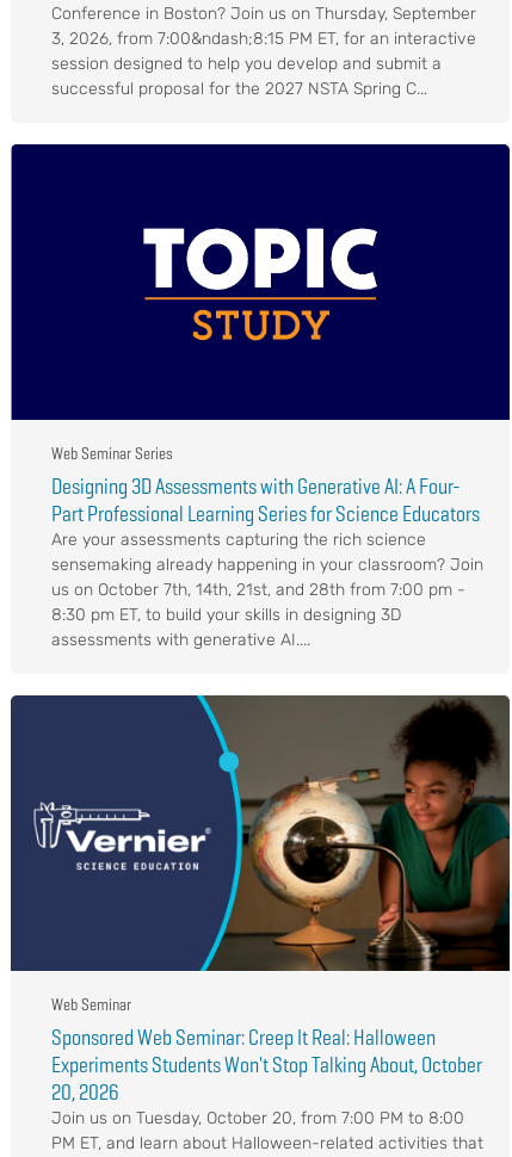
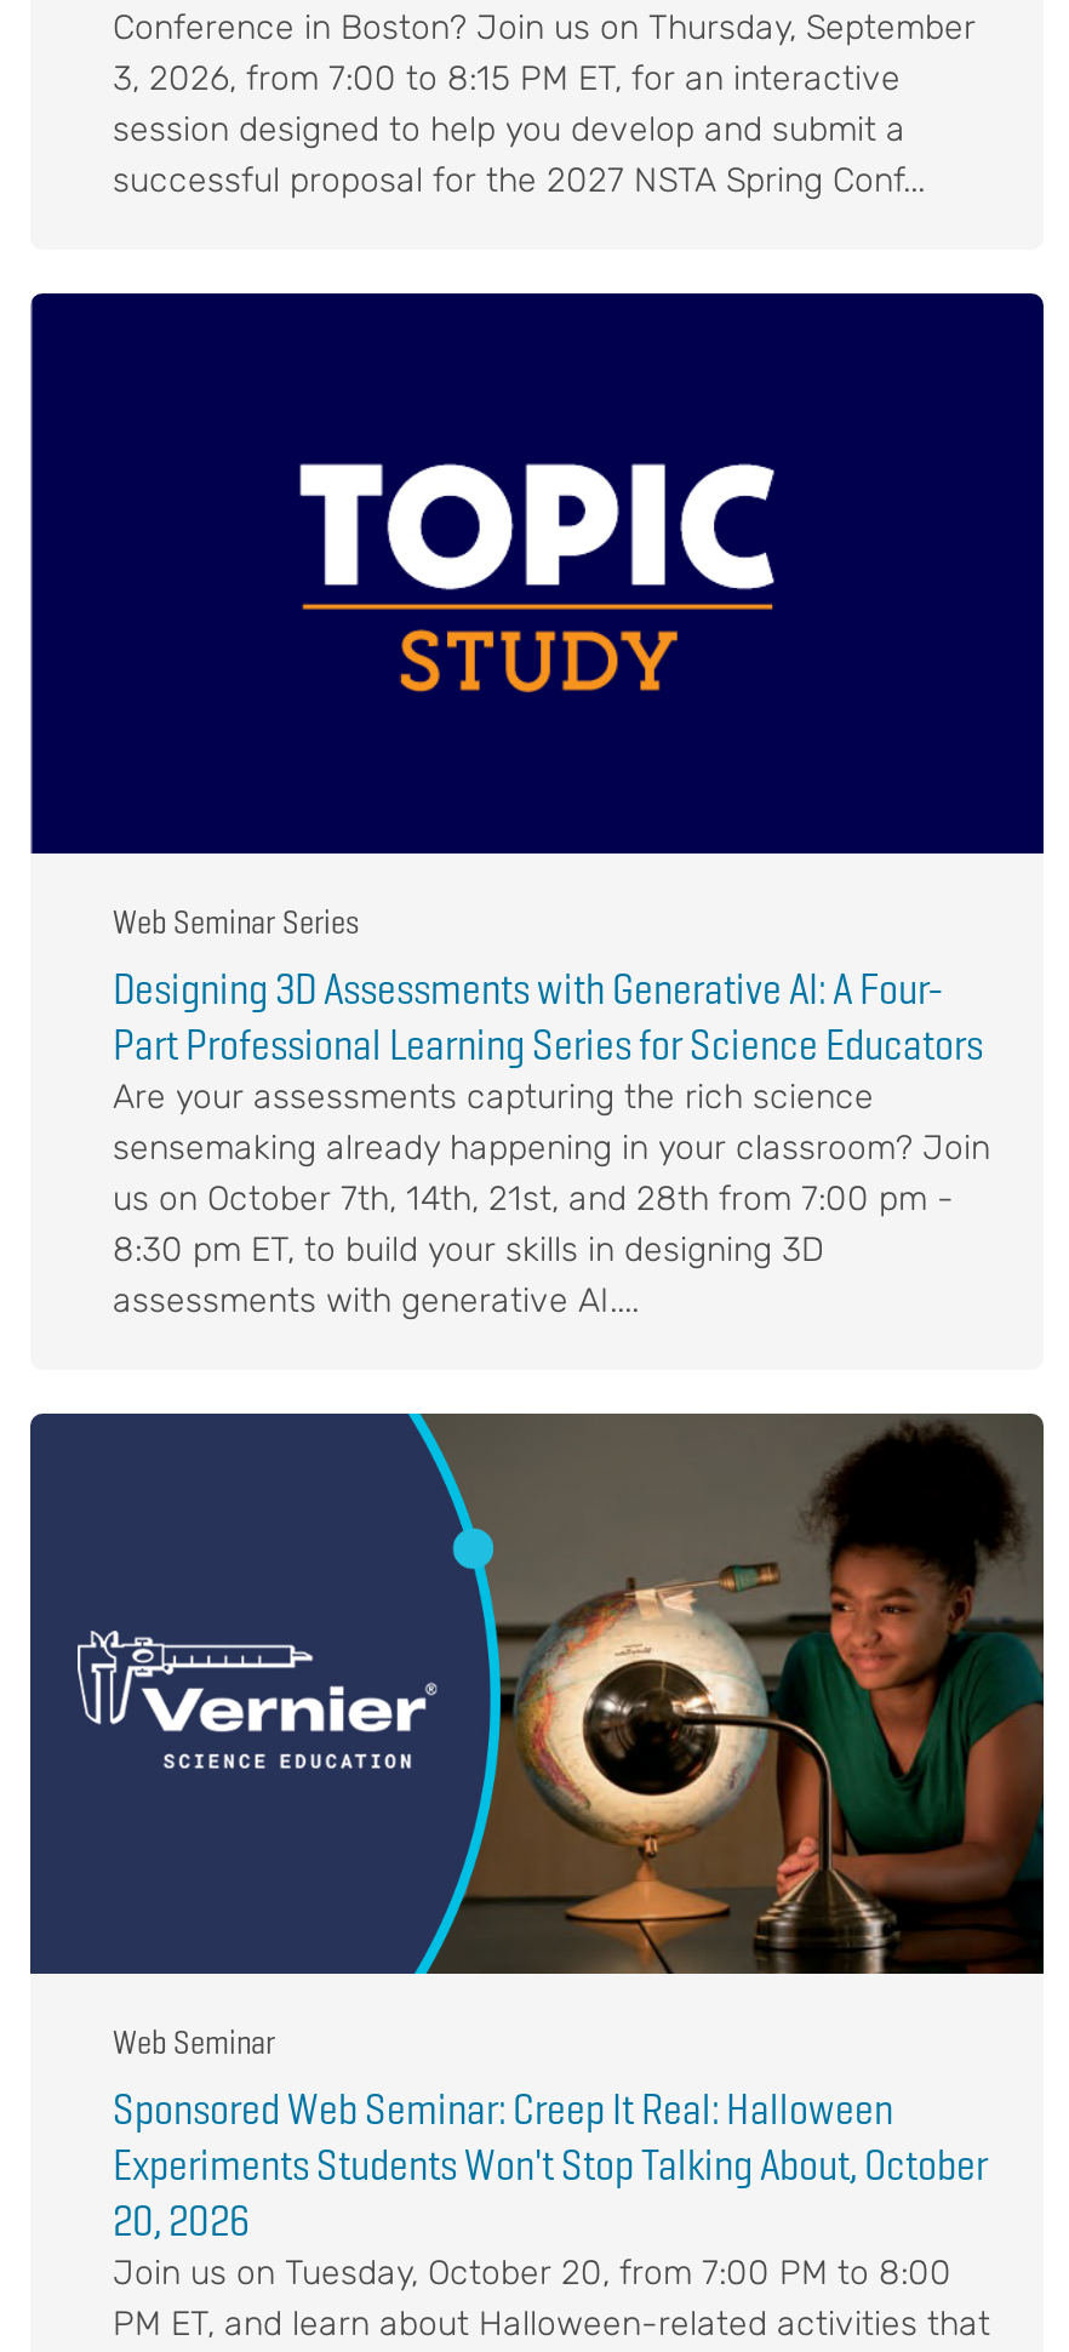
[51,29,476,49] 3, 2026, from 7:00&ndash;8:15 PM ET, for an interactive -> [113,59,901,100] 3, 2026, from 7:00 to 8:15 PM ET, for an interactive
[51,79,427,99] successful proposal for the 2027 NSTA Spring C... -> [113,161,925,202] successful proposal for the 2027 NSTA Spring Conf...

